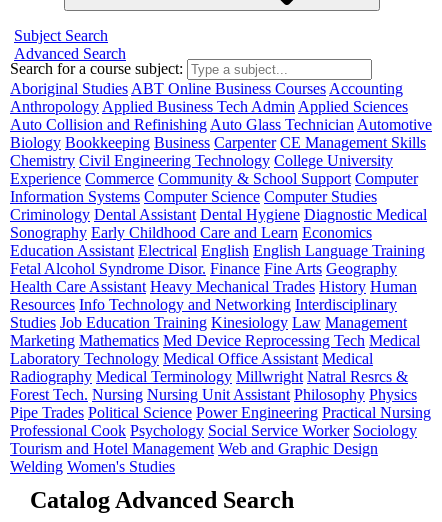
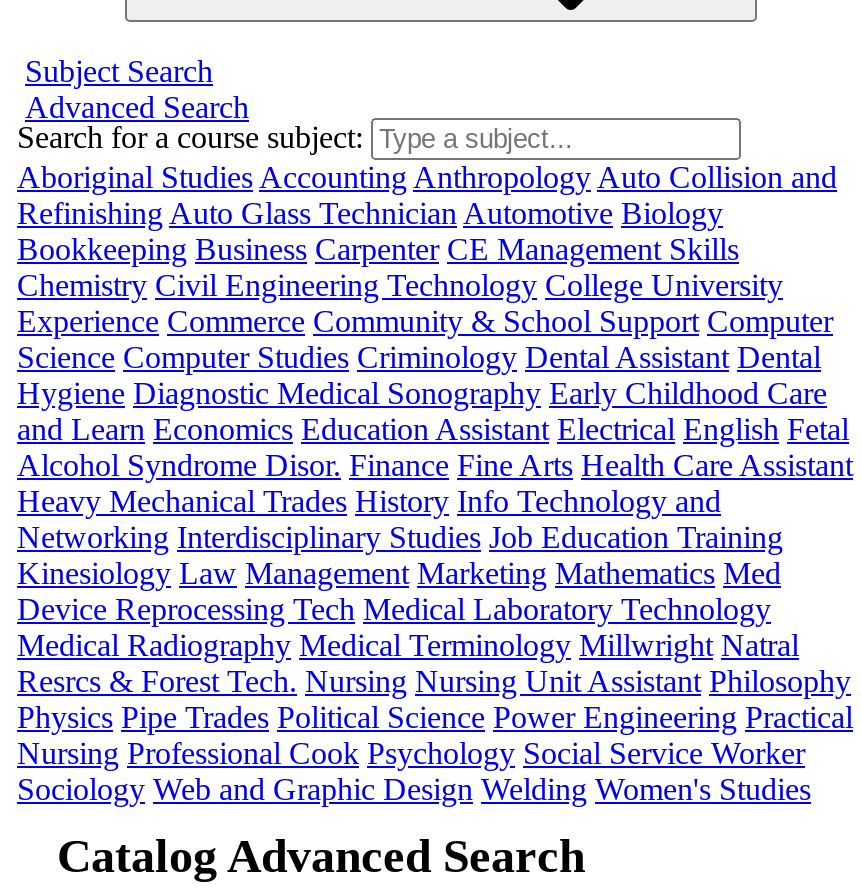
[10,80,432,151] Aboriginal Studies ABT Online Business Courses Accounting | Anthropology Applied Business Tech Admin Applied Sciences | Auto Collision and Refinishing Auto Glass Technician Automotive | Biology Bookkeeping Business Carpenter CE Management Skills -> [17,160,837,266] Aboriginal Studies Accounting Anthropology Auto Collision and | Refinishing Auto Glass Technician Automotive Biology | Bookkeeping Business Carpenter CE Management Skills
[10,188,431,475] Information Systems Computer Science Computer Studies | Criminology Dental Assistant Dental Hygiene Diagnostic Medical | Sonography Early Childhood Care and Learn Economics | Education Assistant Electrical English English Language Training | Fetal Alcohol Syndrome Disor. Finance Fine Arts Geography | Health Care Assistant Heavy Mechanical Trades History Human | Resources Info Technology and Networking Interdisciplinary | Studies Job Education Training Kinesiology Law Management | Marketing Mathematics Med Device Reprocessing Tech Medical | Laboratory Technology Medical Office Assistant Medical | Radiography Medical Terminology Millwright Natral Resrcs & | Forest Tech. Nursing Nursing Unit Assistant Philosophy Physics | Pipe Trades Political Science Power Engineering Practical Nursing | Professional Cook Psychology Social Service Worker Sociology | Tourism and Hotel Management Web and Graphic Design | Welding Women's Studies -> [17,340,853,806] Science Computer Studies Criminology Dental Assistant Dental | Hygiene Diagnostic Medical Sonography Early Childhood Care | and Learn Economics Education Assistant Electrical English Fetal | Alcohol Syndrome Disor. Finance Fine Arts Health Care Assistant | Heavy Mechanical Trades History Info Technology and | Networking Interdisciplinary Studies Job Education Training | Kinesiology Law Management Marketing Mathematics Med | Device Reprocessing Tech Medical Laboratory Technology | Medical Radiography Medical Terminology Millwright Natral | Resrcs & Forest Tech. Nursing Nursing Unit Assistant Philosophy | Physics Pipe Trades Political Science Power Engineering Practical | Nursing Professional Cook Psychology Social Service Worker | Sociology Web and Graphic Design Welding Women's Studies

